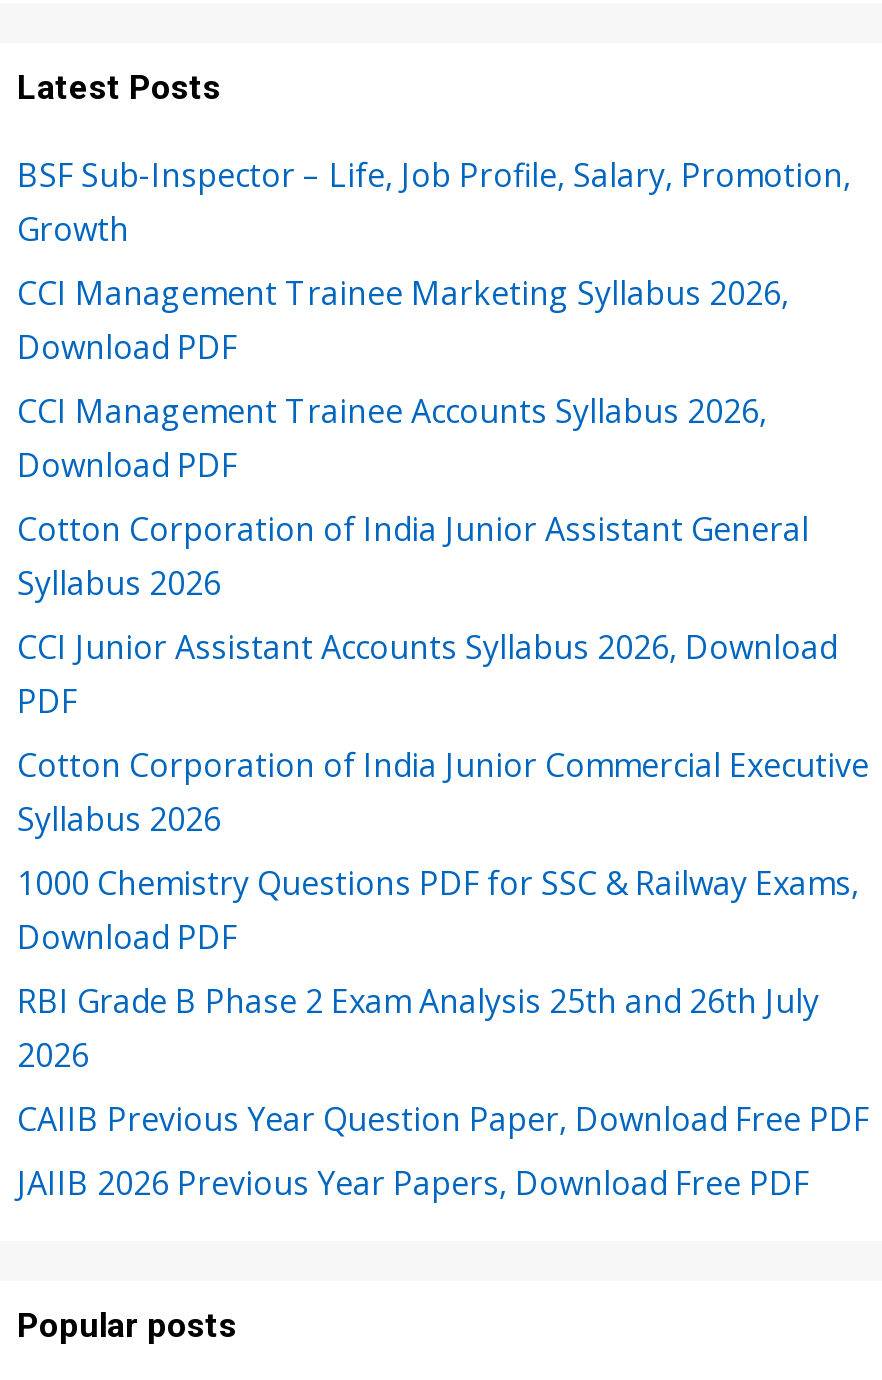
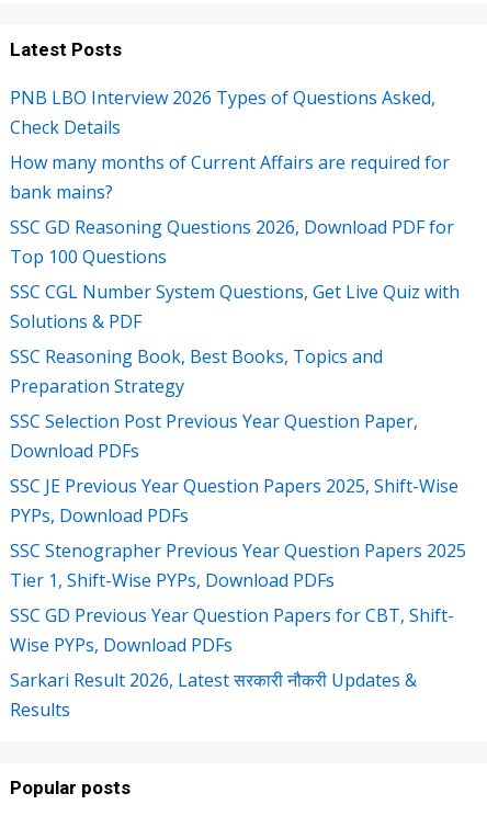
[17,153,851,251] BSF Sub-Inspector – Life, Job Profile, Salary, Promotion, | Growth -> [10,86,435,139] PNB LBO Interview 2026 Types of Questions Asked, | Check Details
[17,271,789,369] CCI Management Trainee Marketing Syllabus 2026, | Download PDF -> [10,150,450,204] How many months of Current Affairs are required for | bank mains?
[17,389,767,487] CCI Management Trainee Accounts Syllabus 2026, | Download PDF -> [10,215,454,269] SSC GD Reasoning Questions 2026, Download PDF for | Top 100 Questions
[17,507,809,605] Cotton Corporation of India Junior Assistant General | Syllabus 2026 -> [10,280,460,333] SSC CGL Number System Questions, Get Live Quiz with | Solutions & PDF
[17,625,837,723] CCI Junior Assistant Accounts Syllabus 2026, Download | PDF -> [10,344,383,398] SSC Reasoning Book, Best Books, Topics and | Preparation Strategy
[17,743,869,841] Cotton Corporation of India Junior Commercial Executive | Syllabus 2026 -> [10,409,418,463] SSC Selection Post Previous Year Question Paper, | Download PDFs
[17,861,859,959] 1000 Chemistry Questions PDF for SSC & Railway Exams, | Download PDF -> [10,474,458,528] SSC JE Previous Year Question Papers 2025, Shift-Wise | PYPs, Download PDFs
[17,979,819,1077] RBI Grade B Phase 2 Exam Analysis 25th and 26th July | 2026 -> [10,539,466,592] SSC Stenographer Previous Year Question Papers 2025 | Tier 1, Shift-Wise PYPs, Download PDFs
[17,1097,869,1141] CAIIB Previous Year Question Paper, Download Free PDF -> [10,603,454,657] SSC GD Previous Year Question Papers for CBT, Shift- | Wise PYPs, Download PDFs
[17,1161,809,1205] JAIIB 2026 Previous Year Papers, Download Free PDF -> [10,668,417,722] Sarkari Result 2026, Latest सरकारी नौकरी Updates & | Results

